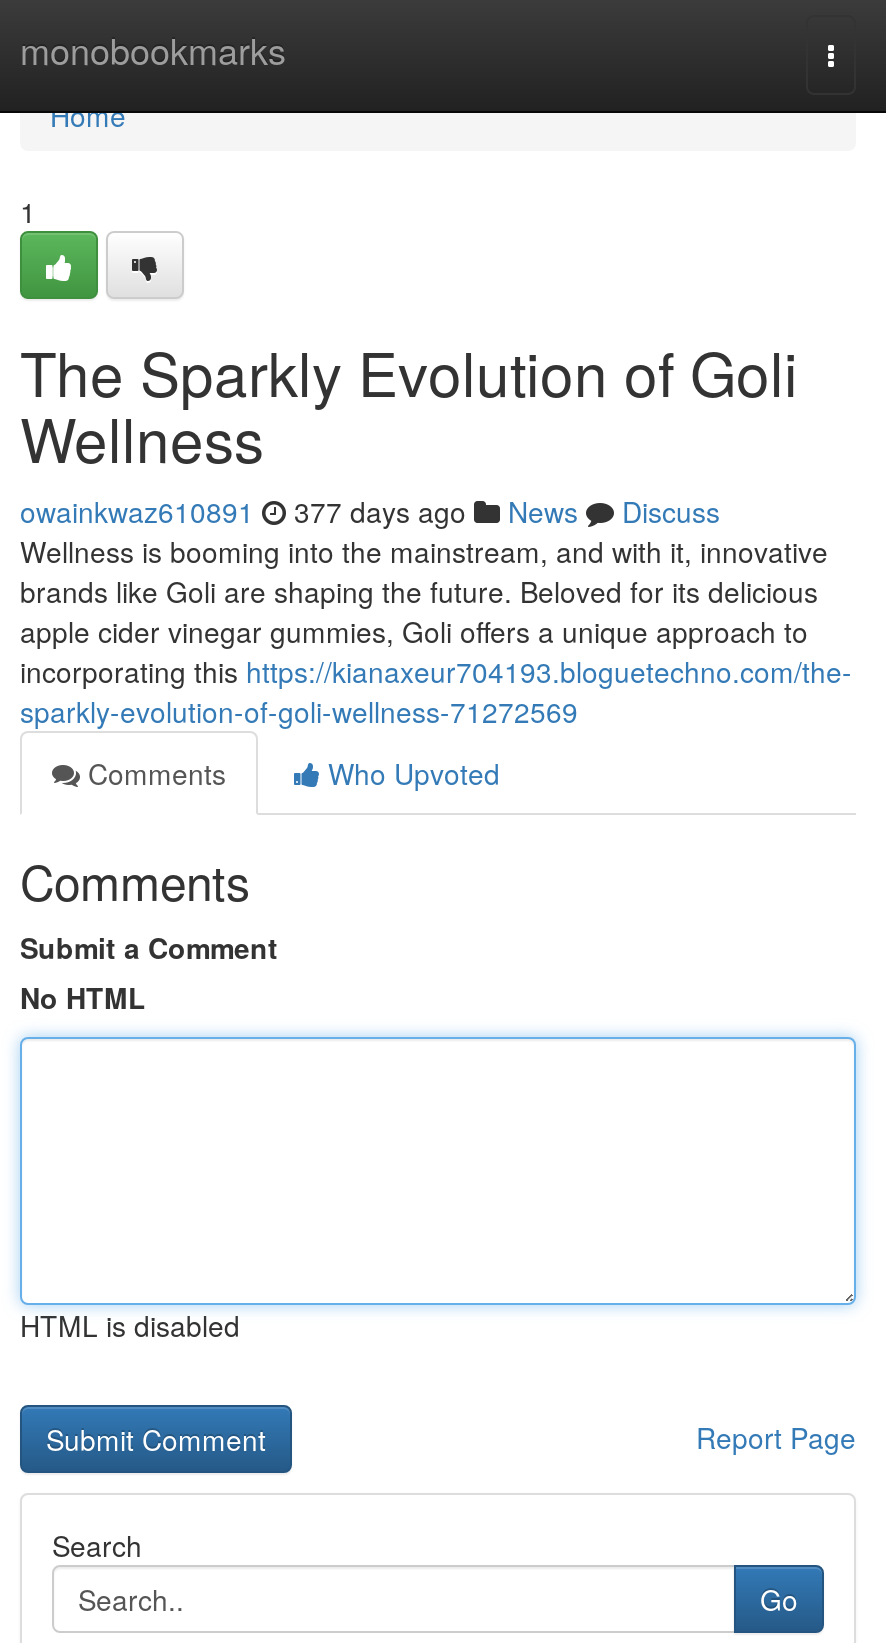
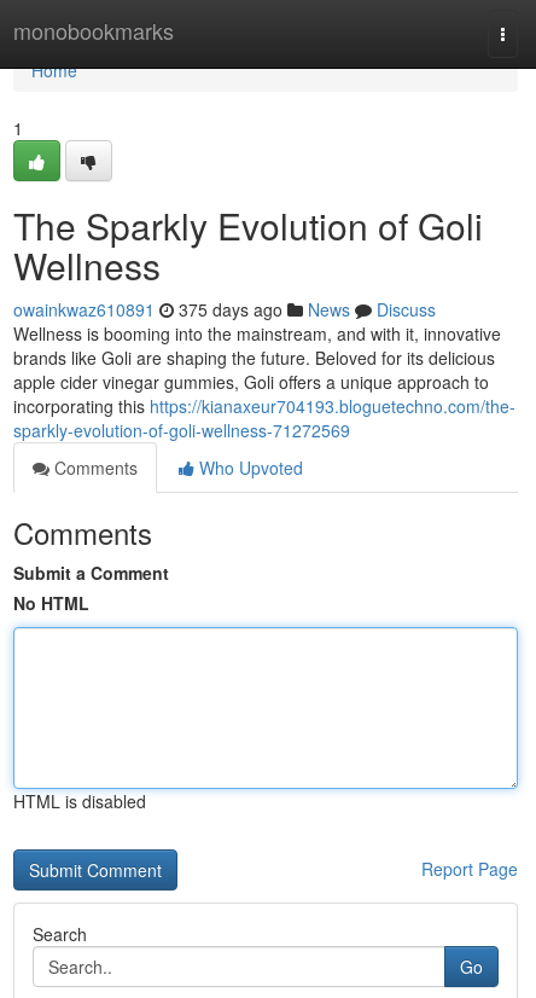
[20,491,720,531] owainkwaz610891 377 days ago News Discuss -> [13,297,436,321] owainkwaz610891 375 days ago News Discuss

